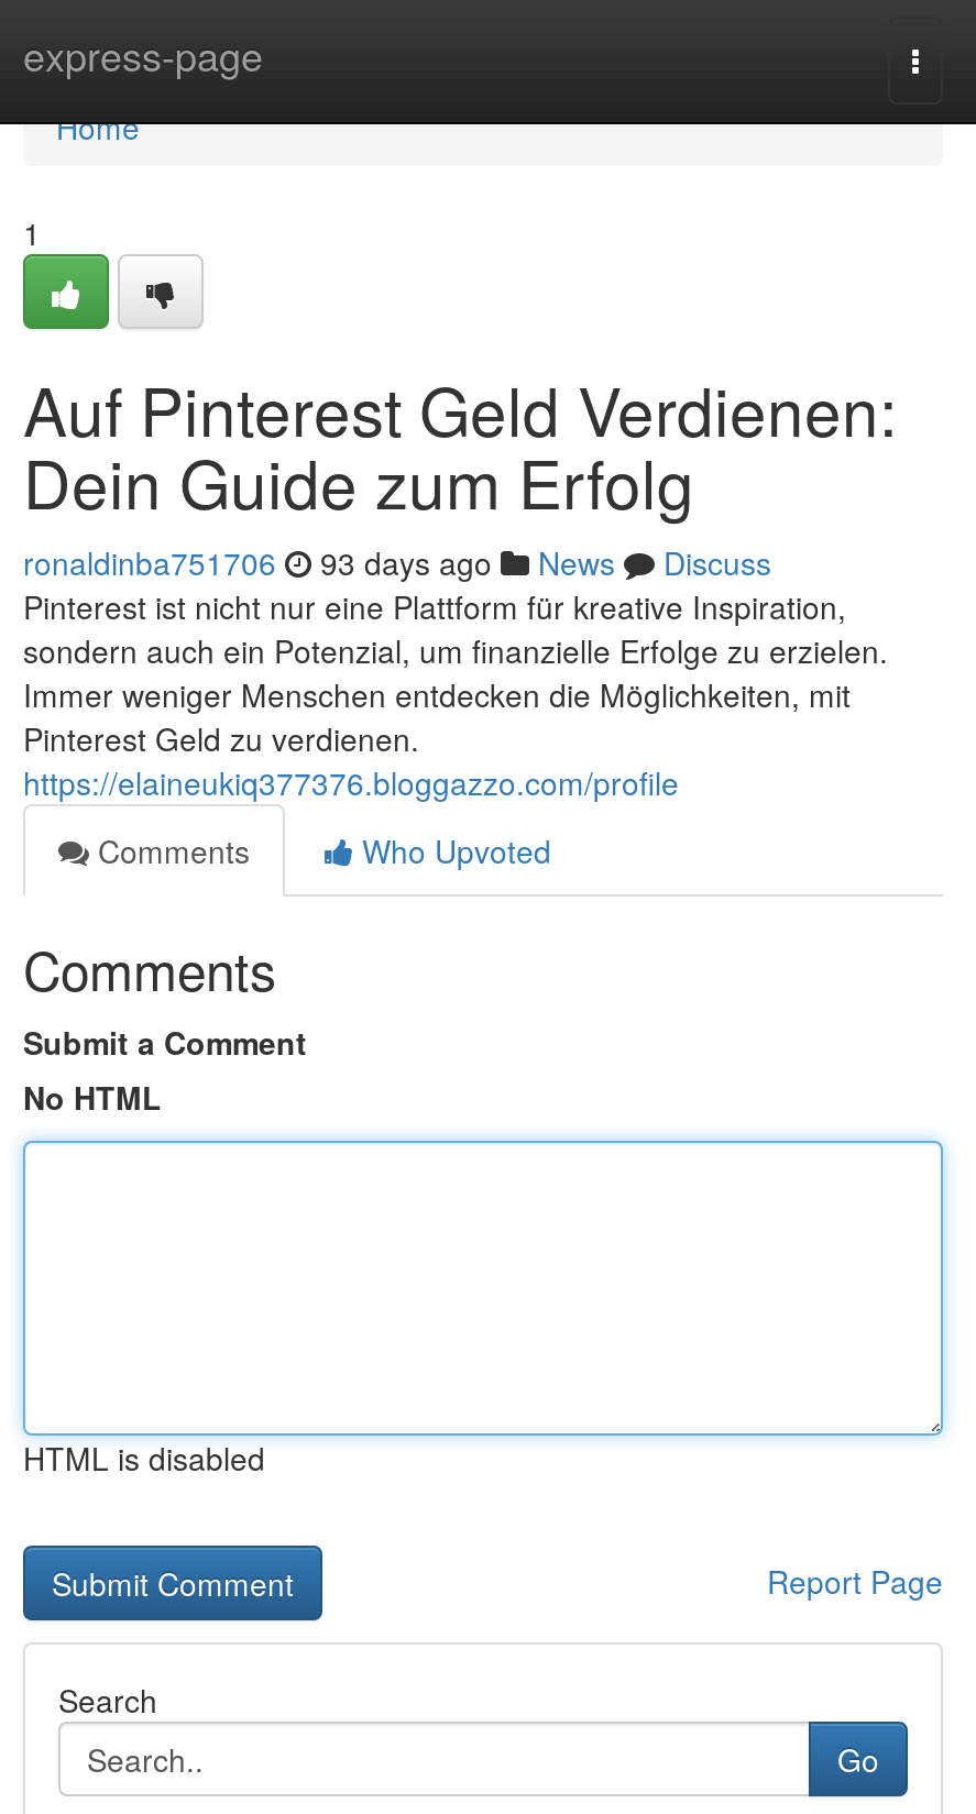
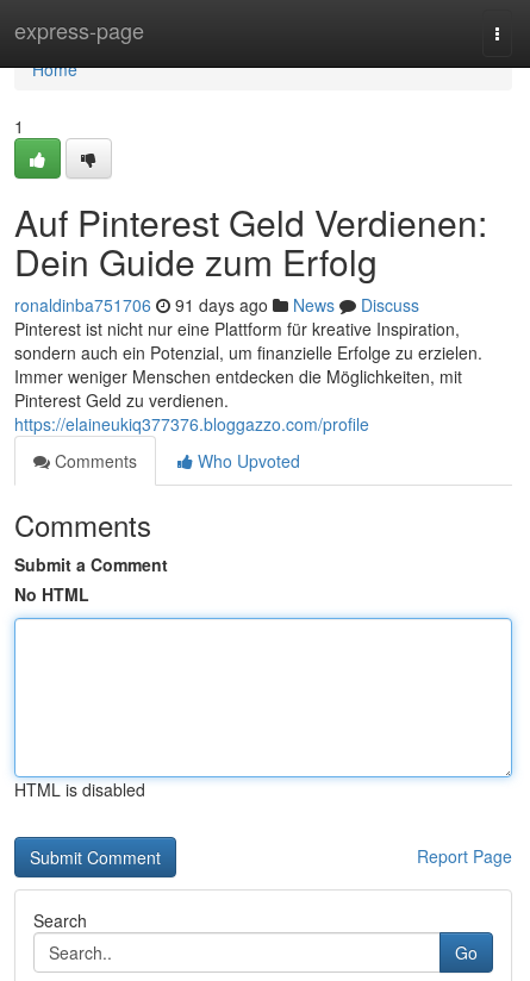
[23,540,771,584] ronaldinba751706 93 days ago News Discuss -> [14,293,419,317] ronaldinba751706 91 days ago News Discuss

